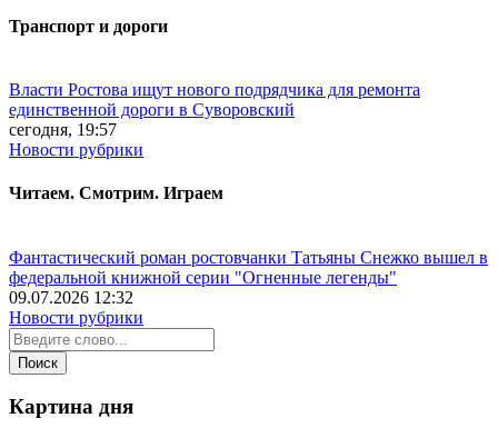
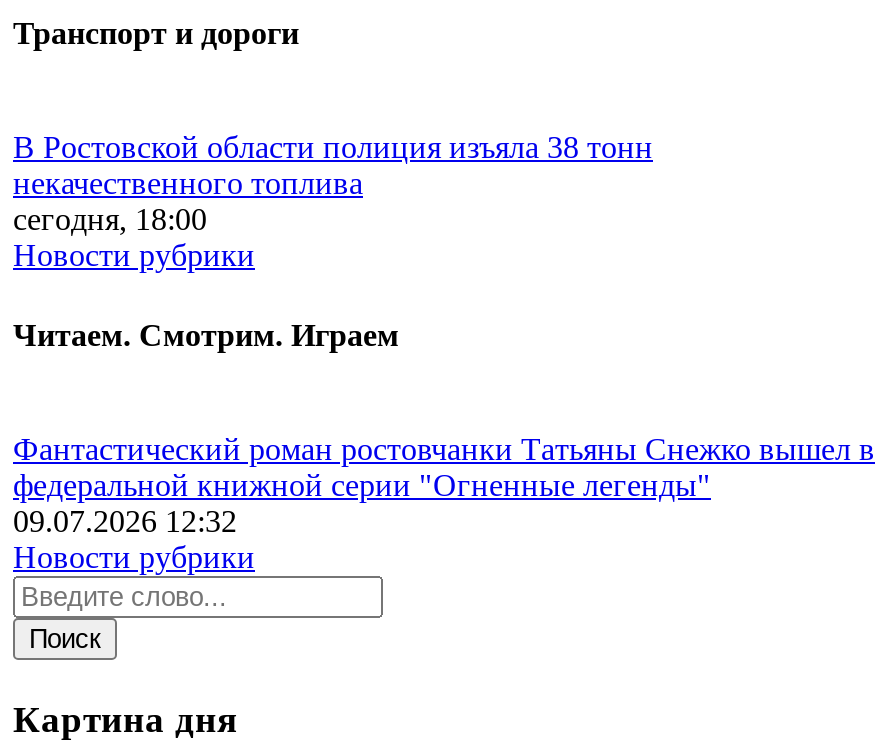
[9,80,420,139] Власти Ростова ищут нового подрядчика для ремонта | единственной дороги в Суворовский | сегодня, 19:57 -> [13,131,653,237] В Ростовской области полиция изъяла 38 тонн | некачественного топлива | сегодня, 18:00

